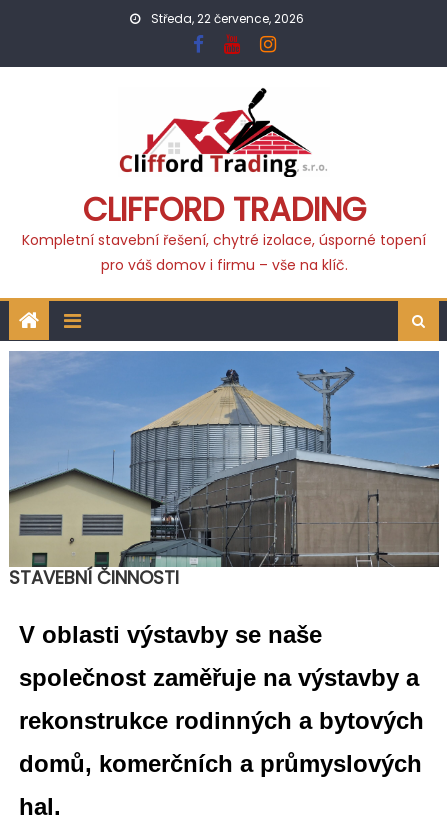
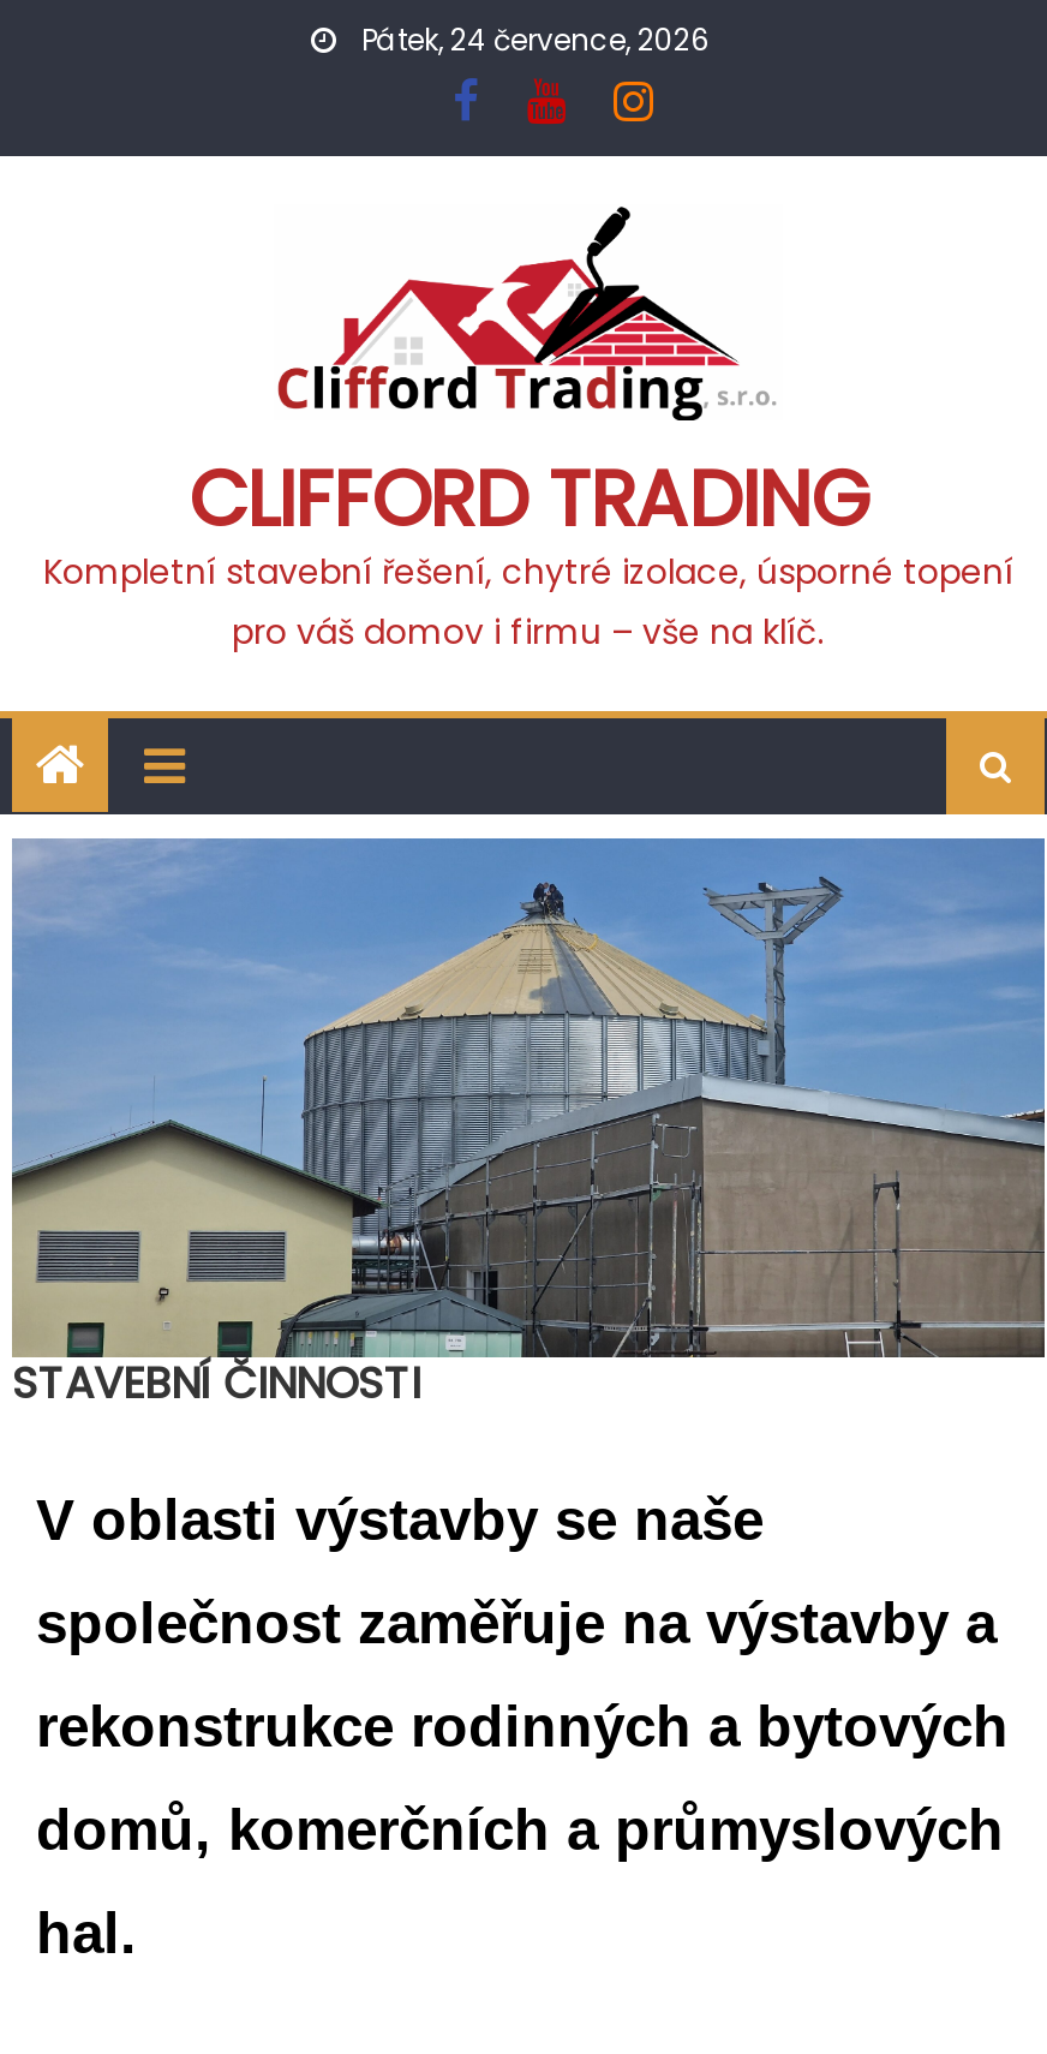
[147,10,303,27] Středa, 22 července, 2026 -> [354,19,710,60] Pátek, 24 července, 2026

